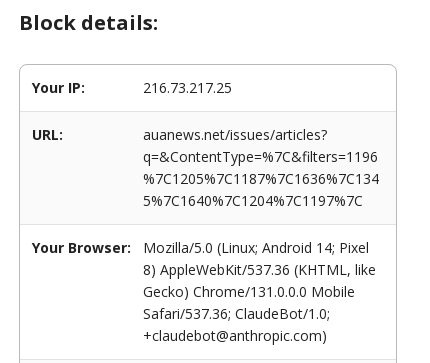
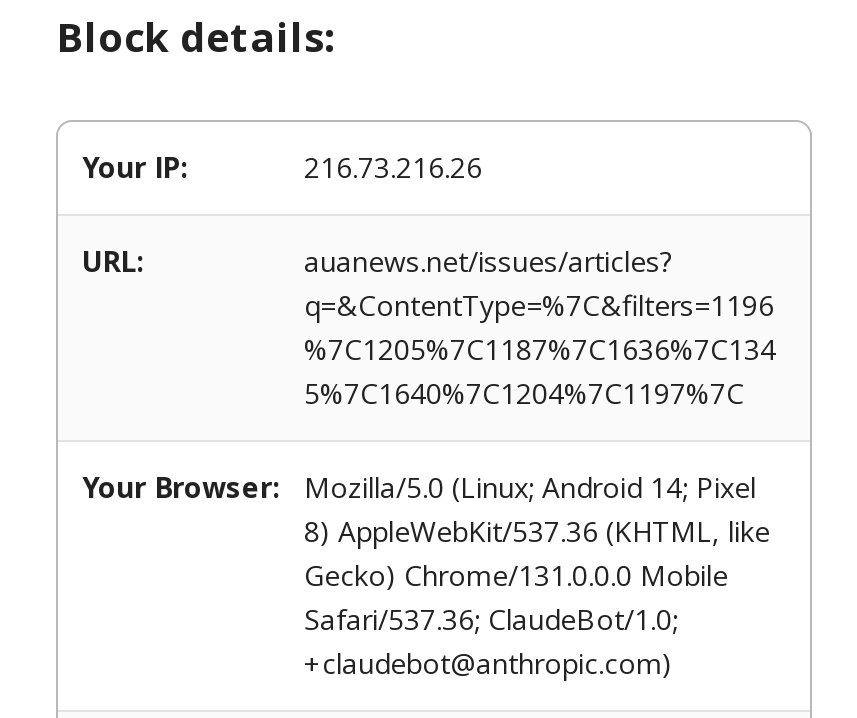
[143,78,232,97] 216.73.217.25 -> [304,148,482,186] 216.73.216.26

